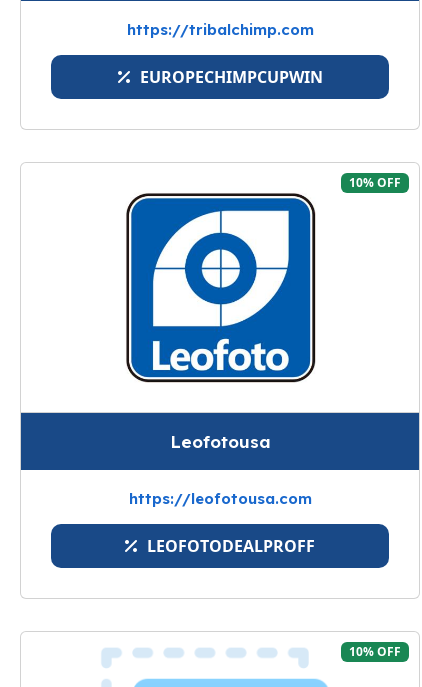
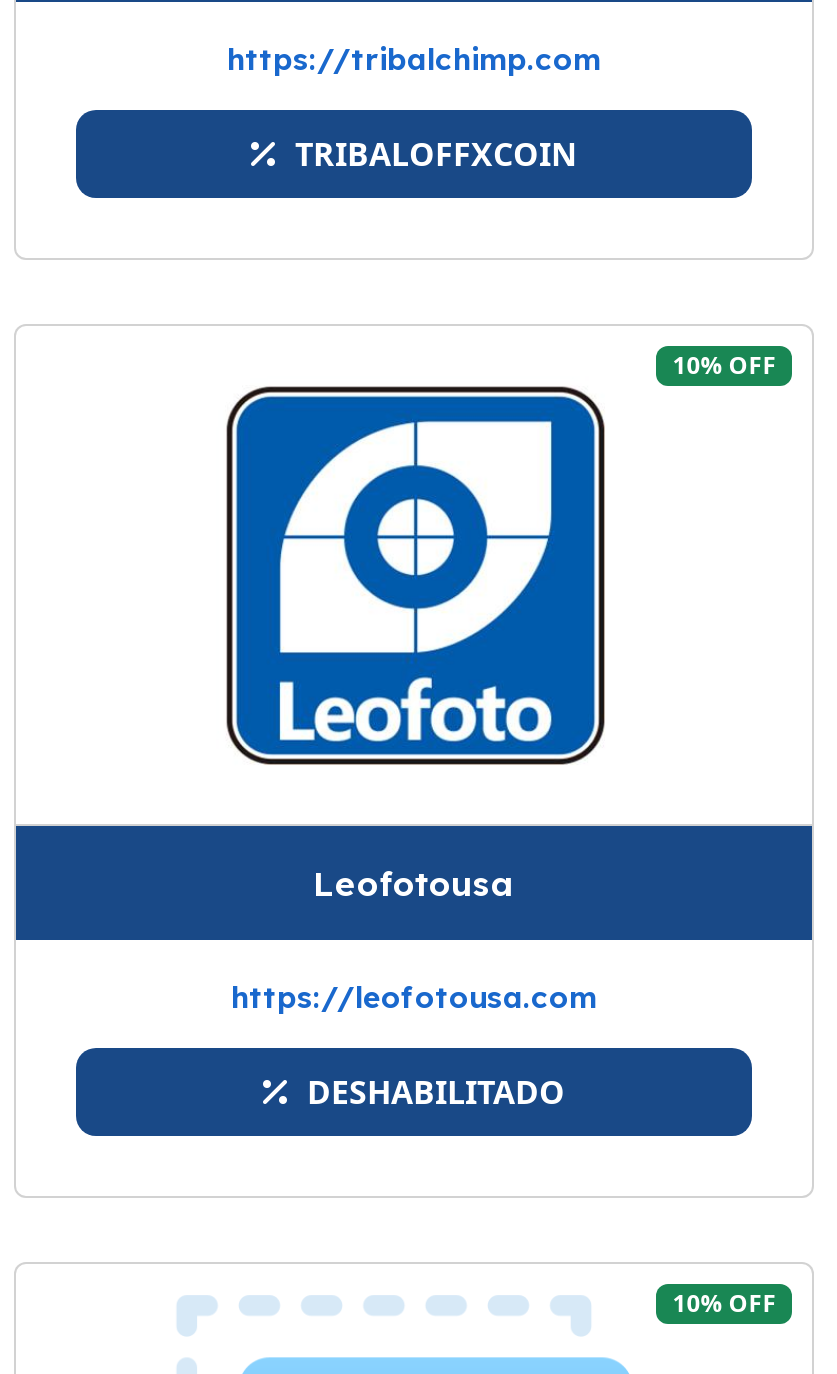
[135,66,322,88] EUROPECHIMPCUPWIN -> [287,132,577,176] TRIBALOFFXCOIN
[143,535,315,557] LEOFOTODEALPROFF -> [299,1070,565,1114] DESHABILITADO

